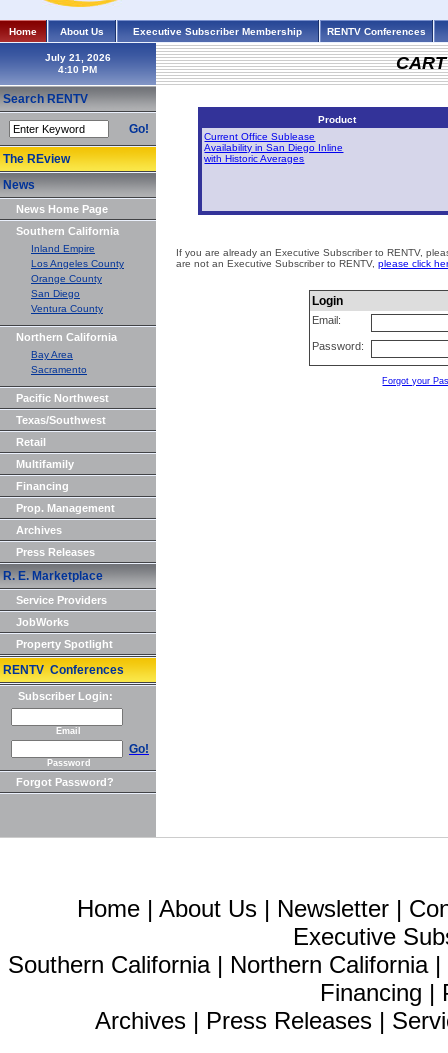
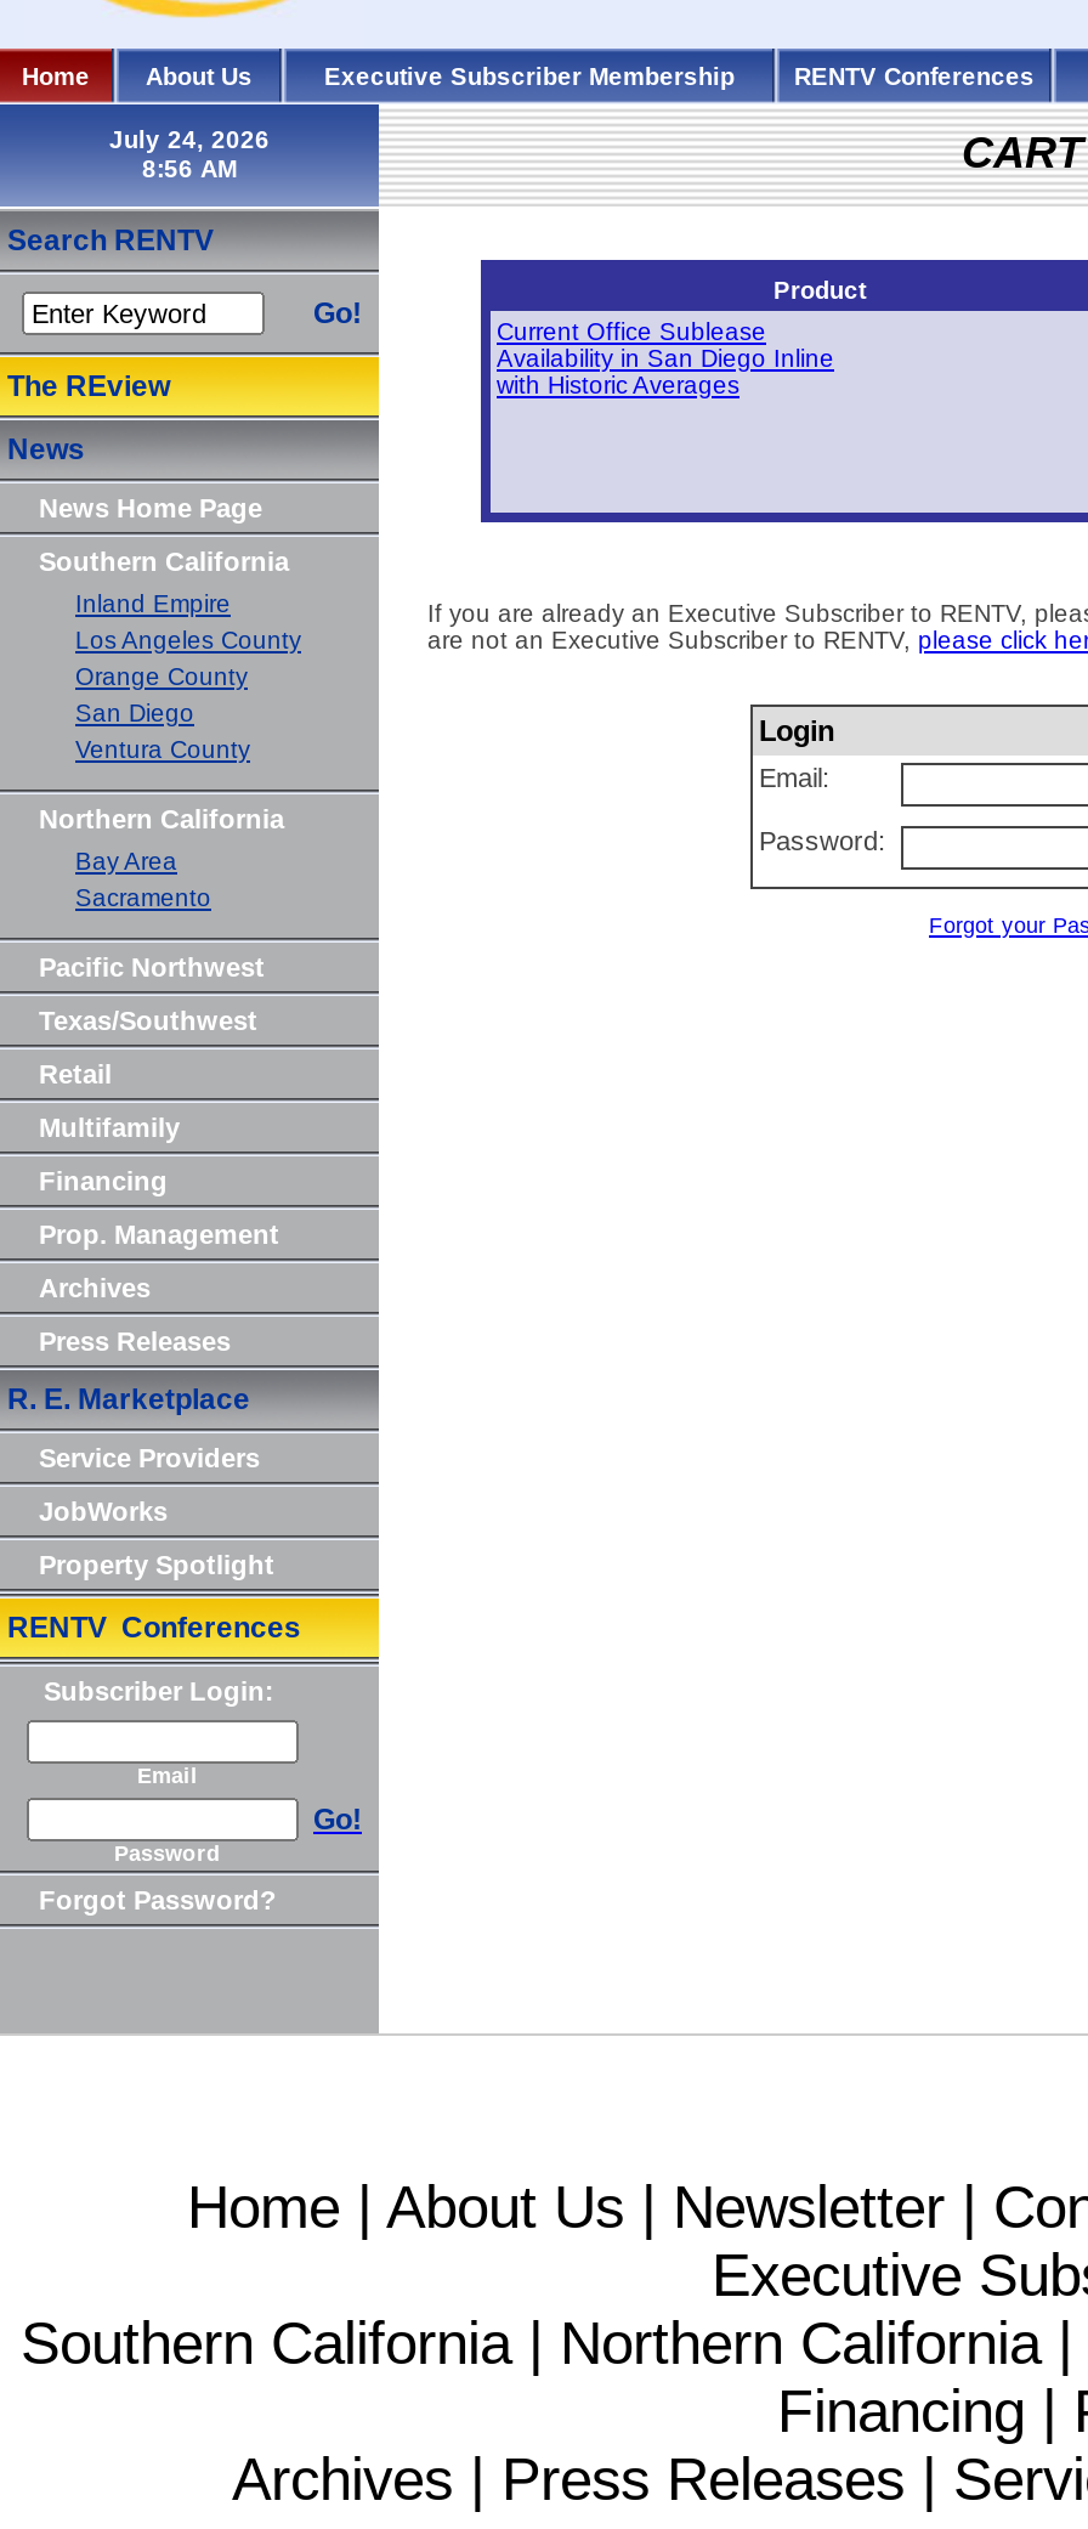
[45,52,111,63] July 21, 2026 -> [109,126,270,153] July 24, 2026

